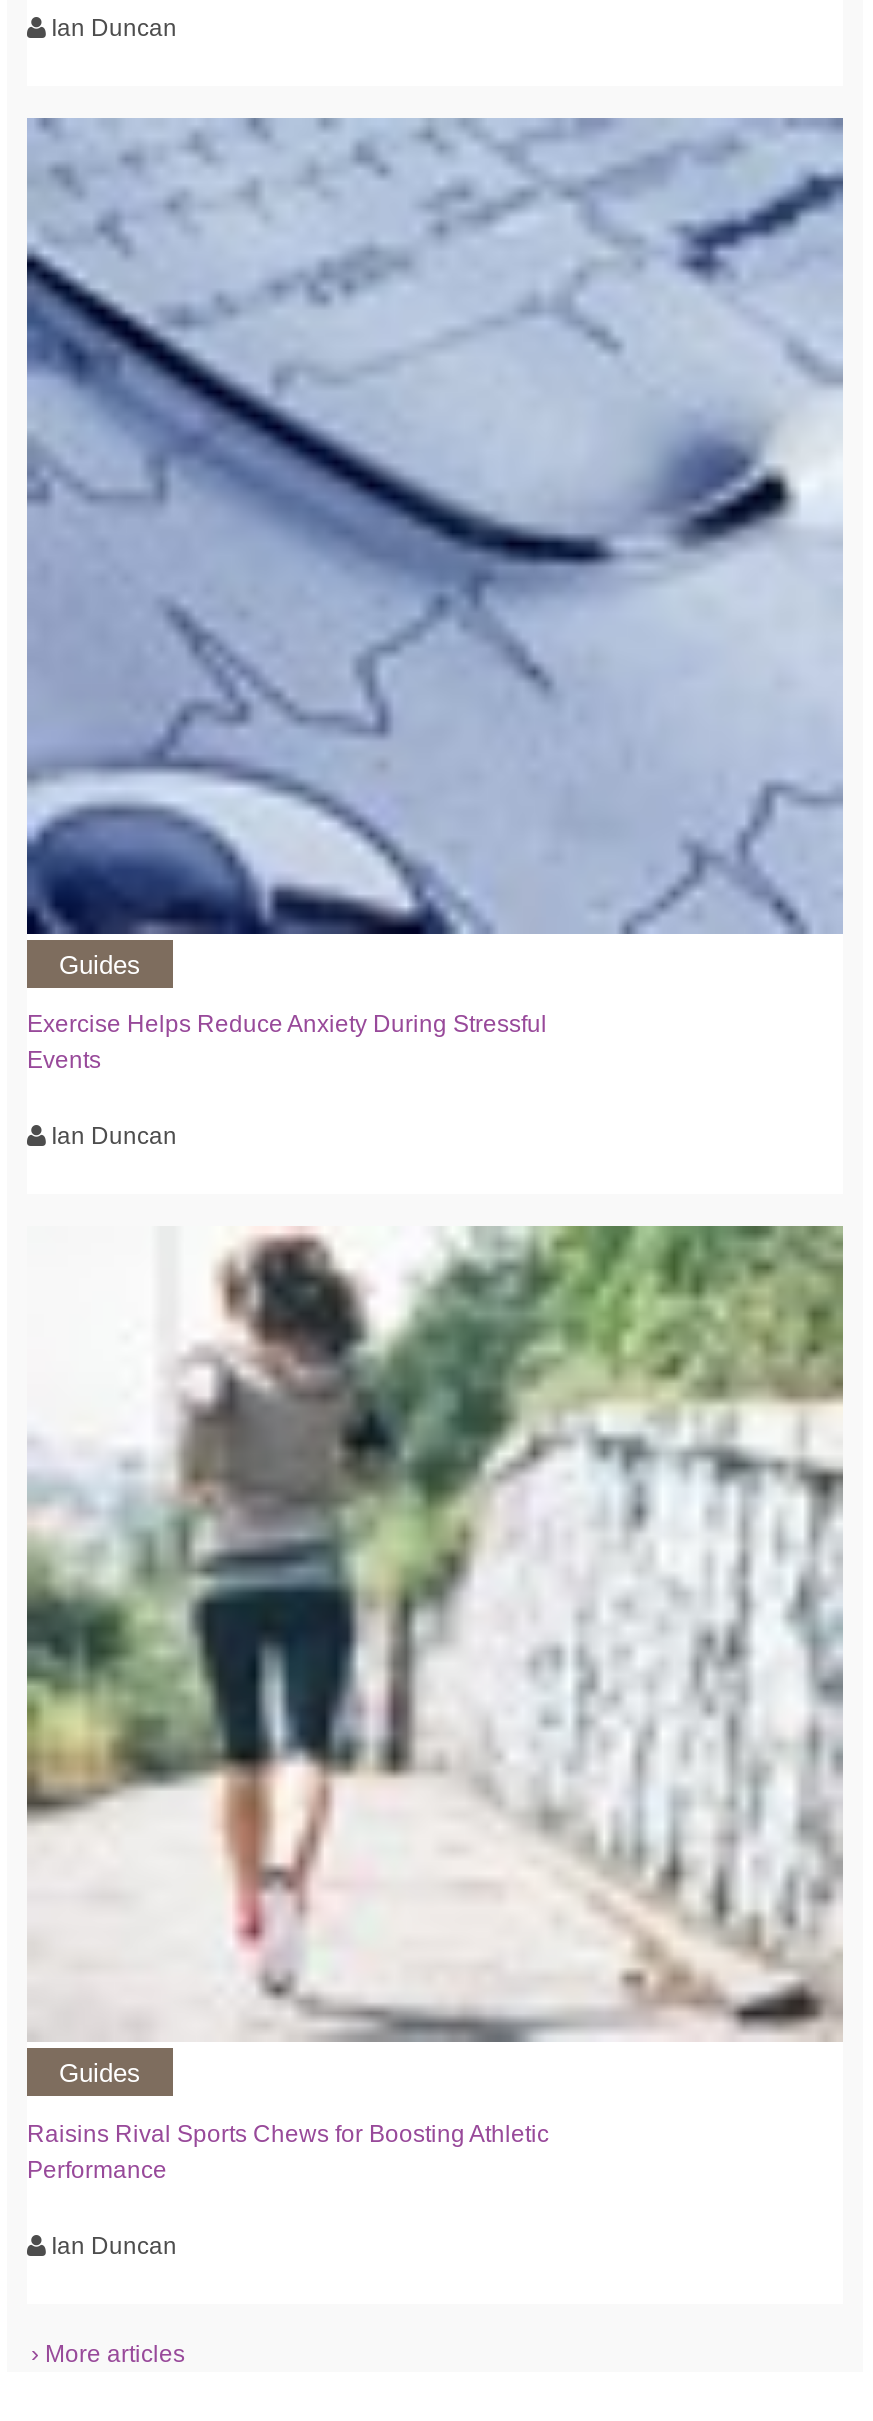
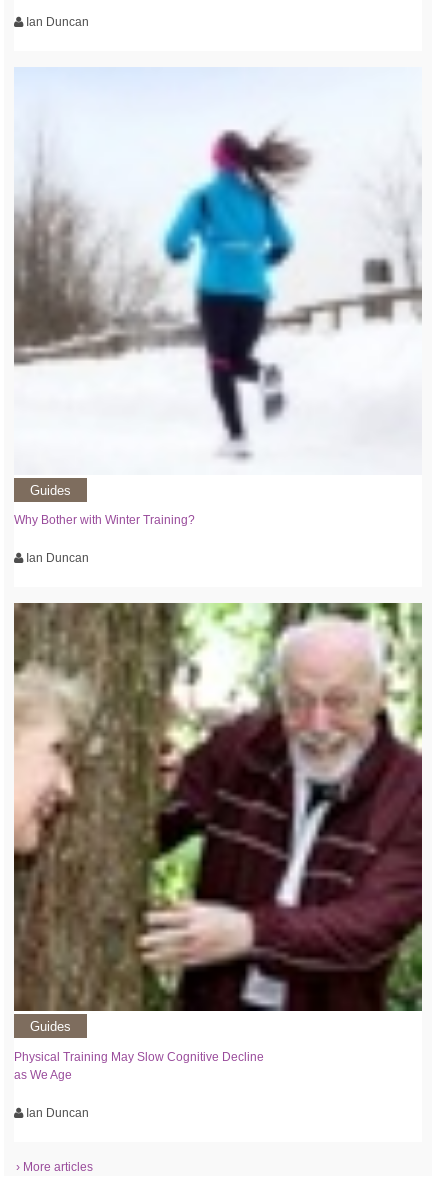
[25,116,845,1074] [image] | Exercise Helps Reduce Anxiety During Stressful | Events -> [14,67,422,527] [image] | Why Bother with Winter Training?
[25,1224,843,2184] [image] | Raisins Rival Sports Chews for Boosting Athletic | Performance -> [13,602,423,1082] [image] | Physical Training May Slow Cognitive Decline | as We Age

